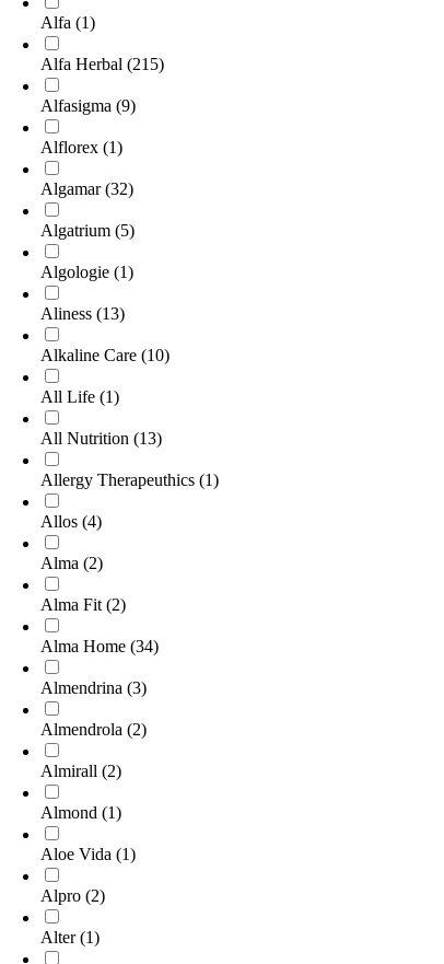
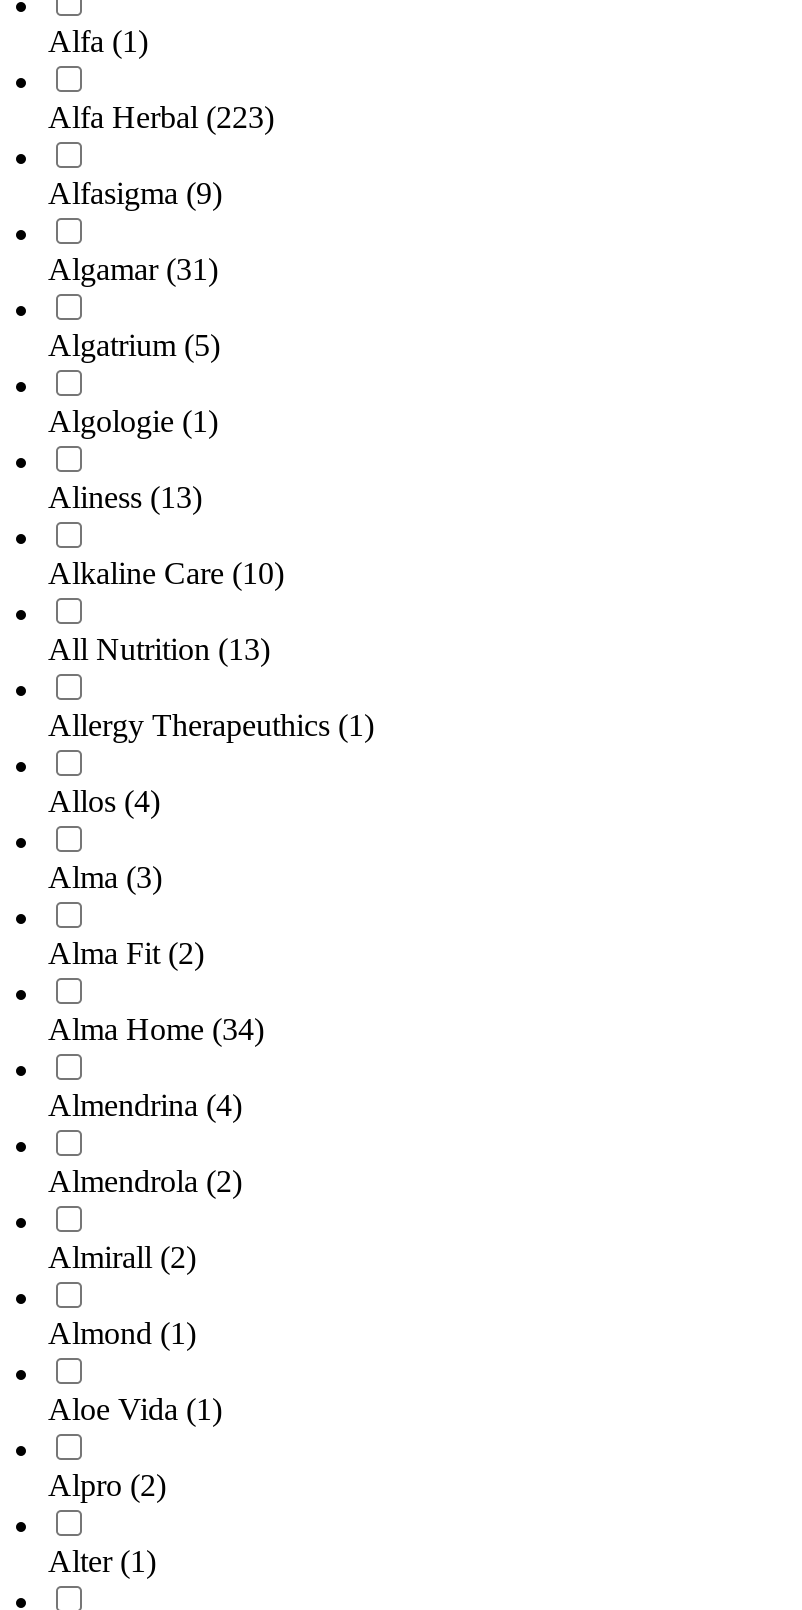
[40,55,164,73] Alfa Herbal (215) -> [48,100,274,134] Alfa Herbal (223)
[40,138,133,198] Alflorex (1) | Algamar (32) -> [48,252,218,286] Algamar (31)
[40,387,119,406] All Life (1) -> none
[40,554,103,572] Alma (2) -> [48,860,162,894] Alma (3)
[40,678,147,697] Almendrina (3) -> [48,1088,242,1122] Almendrina (4)

